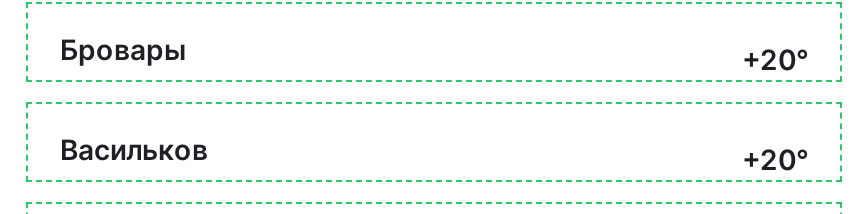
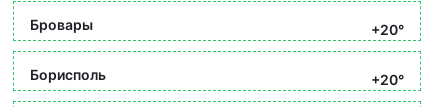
[60,131,208,165] Васильков -> [30,65,106,82] Борисполь

